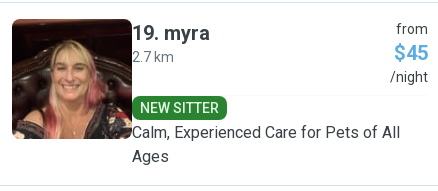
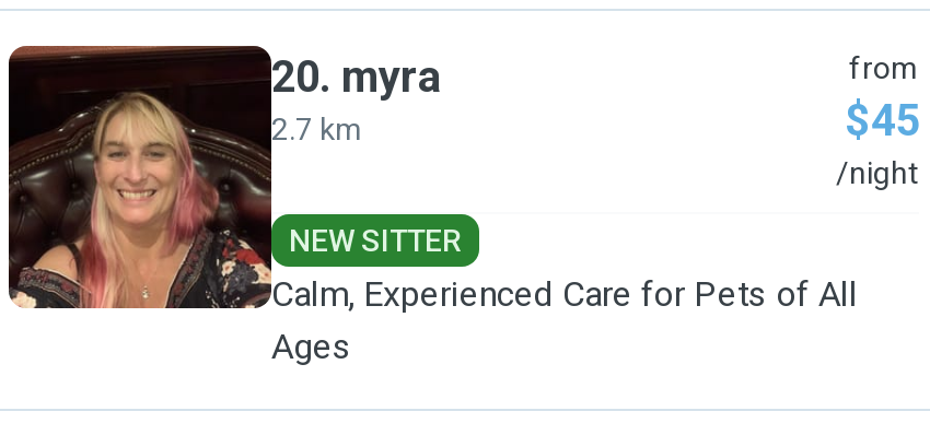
[132,21,210,45] 19. myra -> [271,50,442,103] 20. myra

